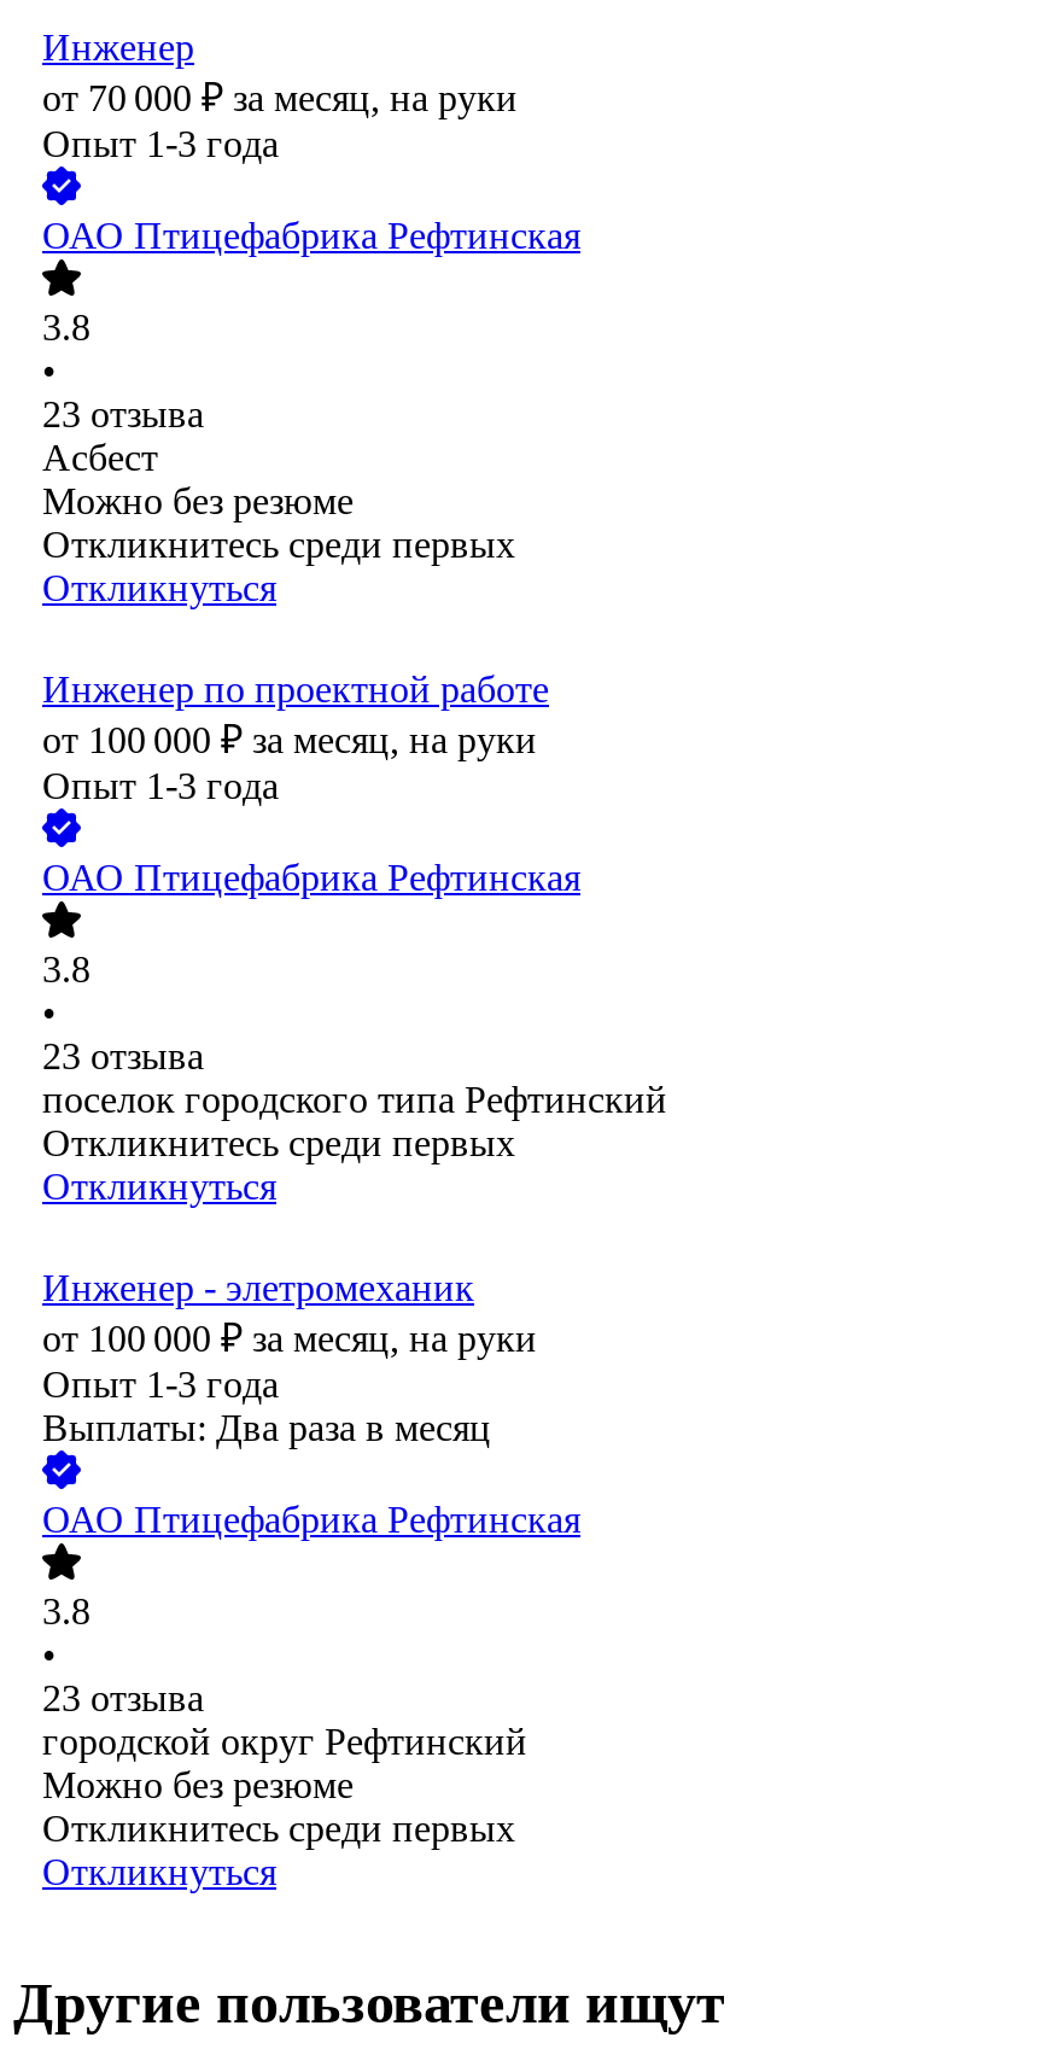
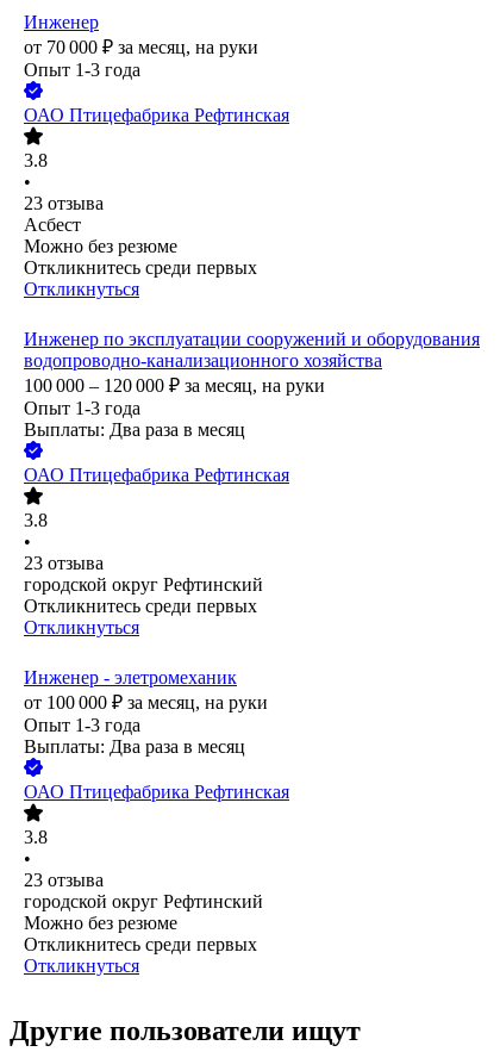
[42,669,549,761] Инженер по проектной работе | от 100 000 ₽ за месяц, на руки -> [24,329,480,396] Инженер по эксплуатации сооружений и оборудования | водопроводно-канализационного хозяйства | 100 000 – 120 000 ₽ за месяц, на руки
none -> [24,420,245,440] Выплаты: Два раза в месяц
[42,1080,667,1121] поселок городского типа Рефтинский -> [24,575,263,595] городской округ Рефтинский

